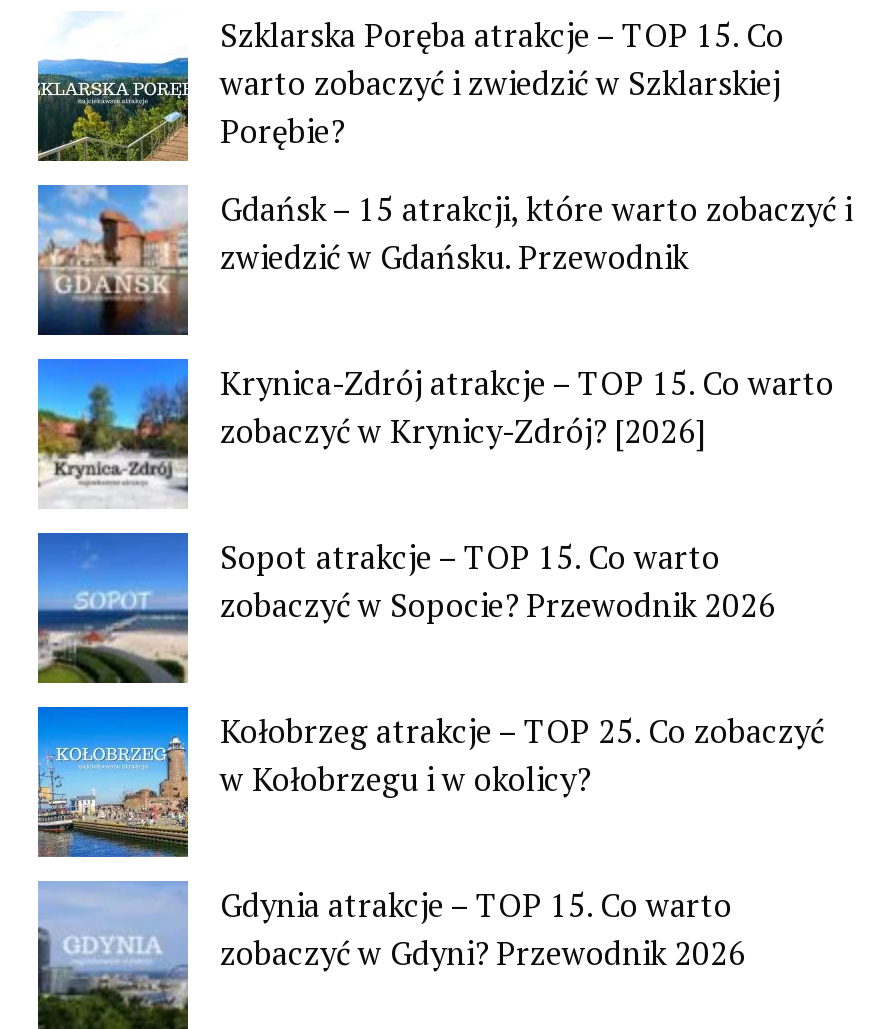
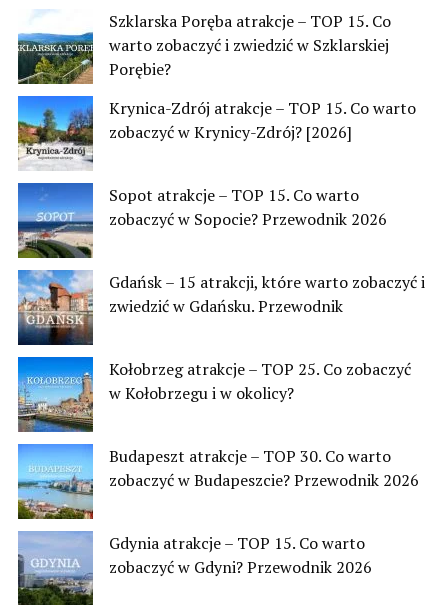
moved [36,185,852,337] -> [18,270,425,346]: [image] | Gdańsk – 15 atrakcji, które warto zobaczyć i | zwiedzić w Gdańsku. Przewodnik
moved [34,361,834,627] -> [16,97,416,230]: [image] | Krynica-Zdrój atrakcje – TOP 15. Co warto | zobaczyć w Krynicy-Zdrój? [2026] | Sopot atrakcje – TOP 15. Co warto | zobaczyć w Sopocie? Przewodnik 2026
none -> [18,444,419,520] [image] | Budapeszt atrakcje – TOP 30. Co warto | zobaczyć w Budapeszcie? Przewodnik 2026

